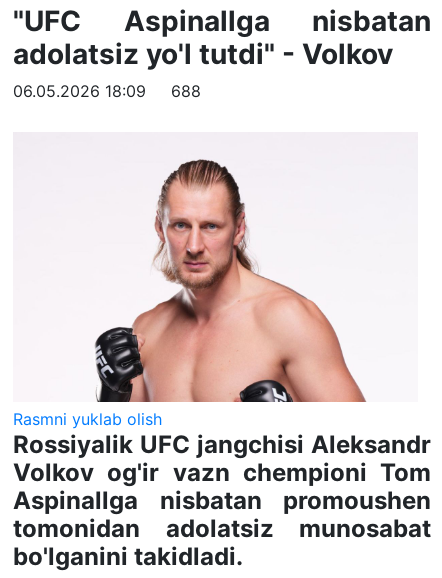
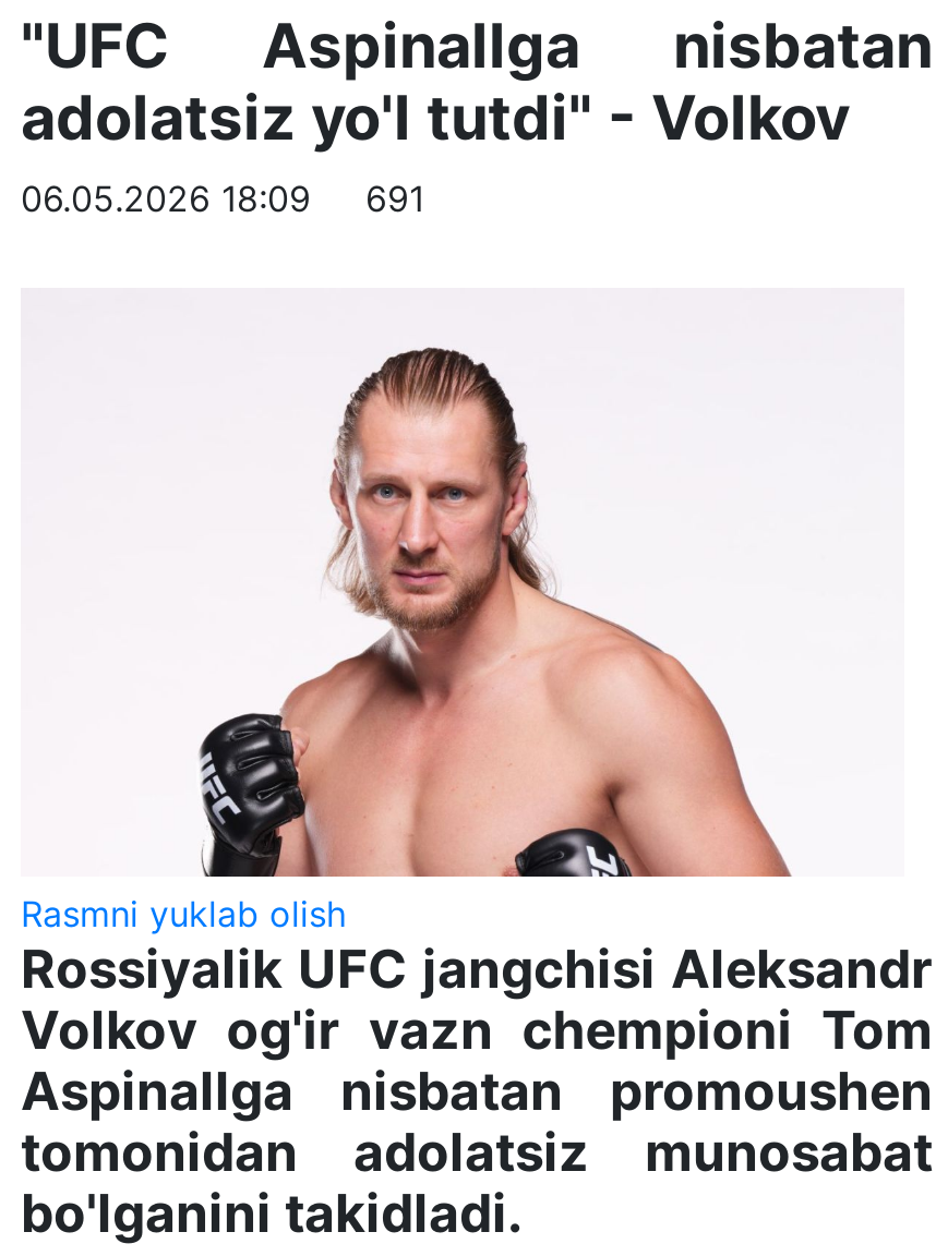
[13,81,201,101] 06.05.2026 18:09 688 -> [21,177,424,220] 06.05.2026 18:09 691

